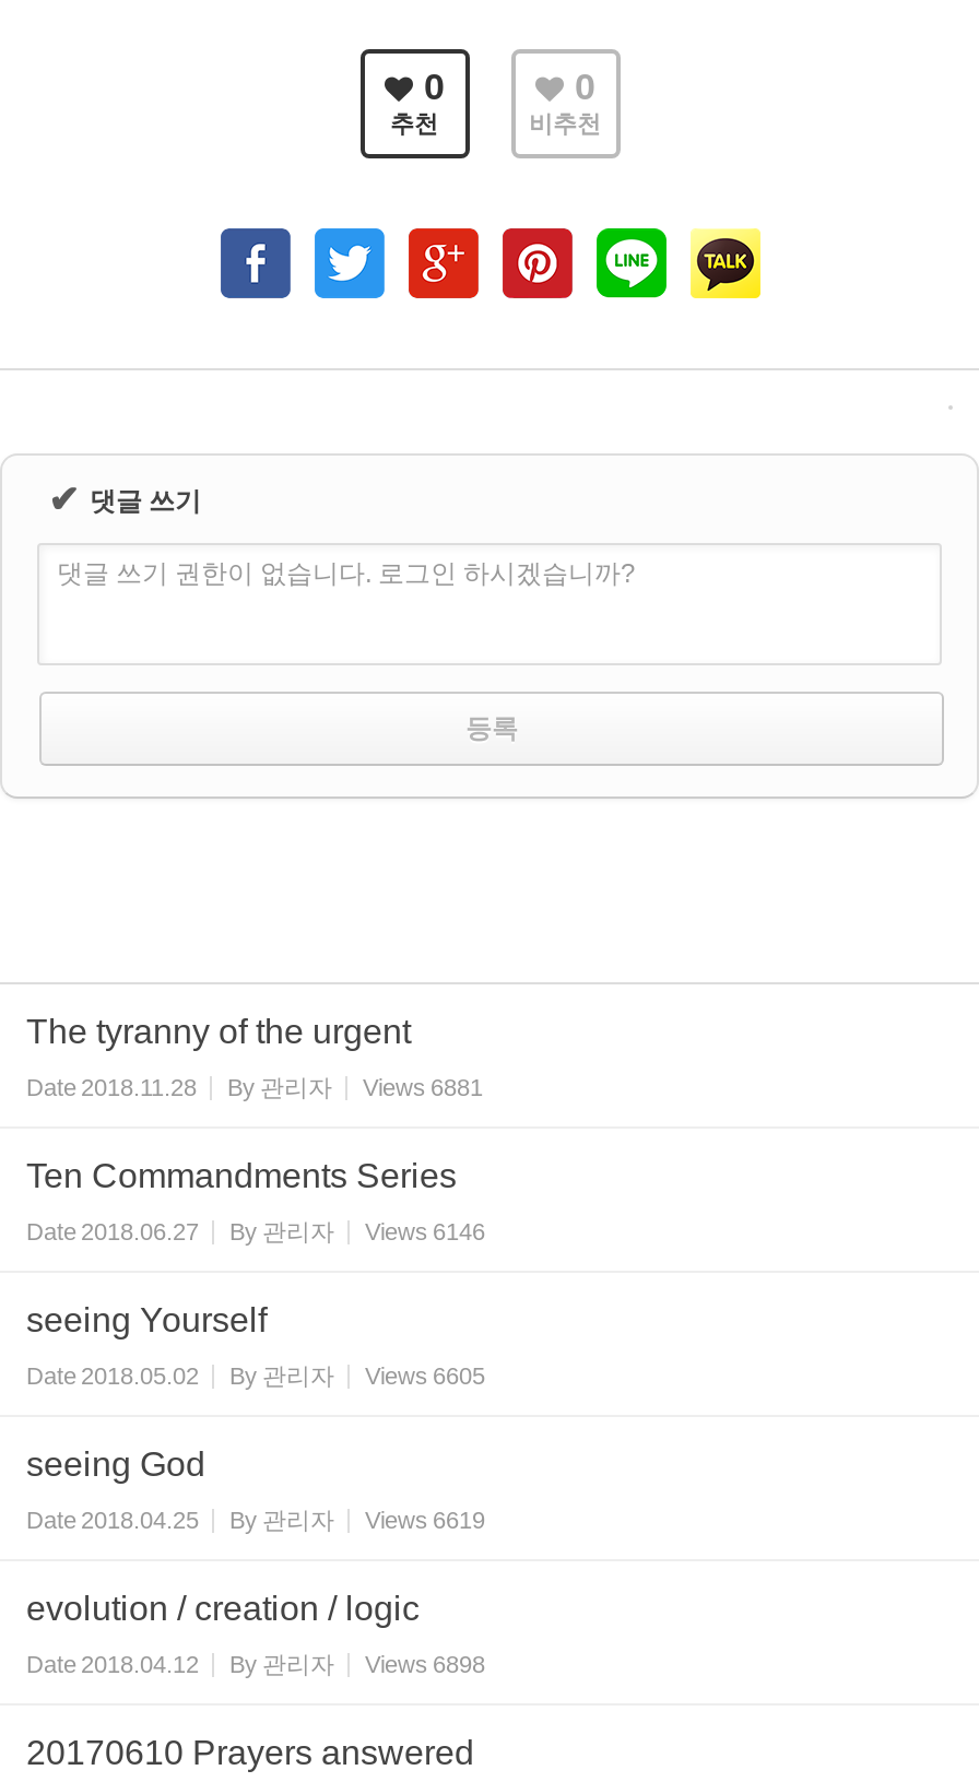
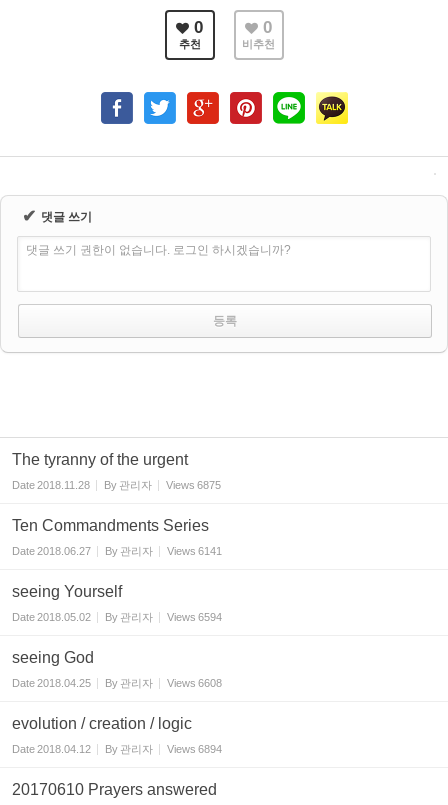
[26,1074,483,1100] Date 2018.11.28 By 관리자 Views 6881 -> [12,479,221,491] Date 2018.11.28 By 관리자 Views 6875
[26,1218,485,1244] Date 2018.06.27 By 관리자 Views 6146 -> [12,545,222,557] Date 2018.06.27 By 관리자 Views 6141
[26,1362,485,1389] Date 2018.05.02 By 관리자 Views 6605 -> [12,611,222,623] Date 2018.05.02 By 관리자 Views 6594
[26,1507,485,1533] Date 2018.04.25 By 관리자 Views 6619 -> [12,677,222,689] Date 2018.04.25 By 관리자 Views 6608
[26,1651,485,1677] Date 2018.04.12 By 관리자 Views 6898 -> [12,743,222,755] Date 2018.04.12 By 관리자 Views 6894

